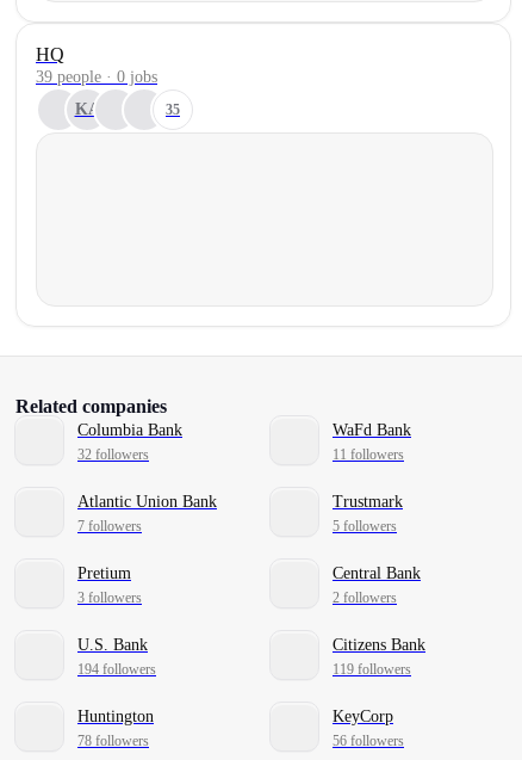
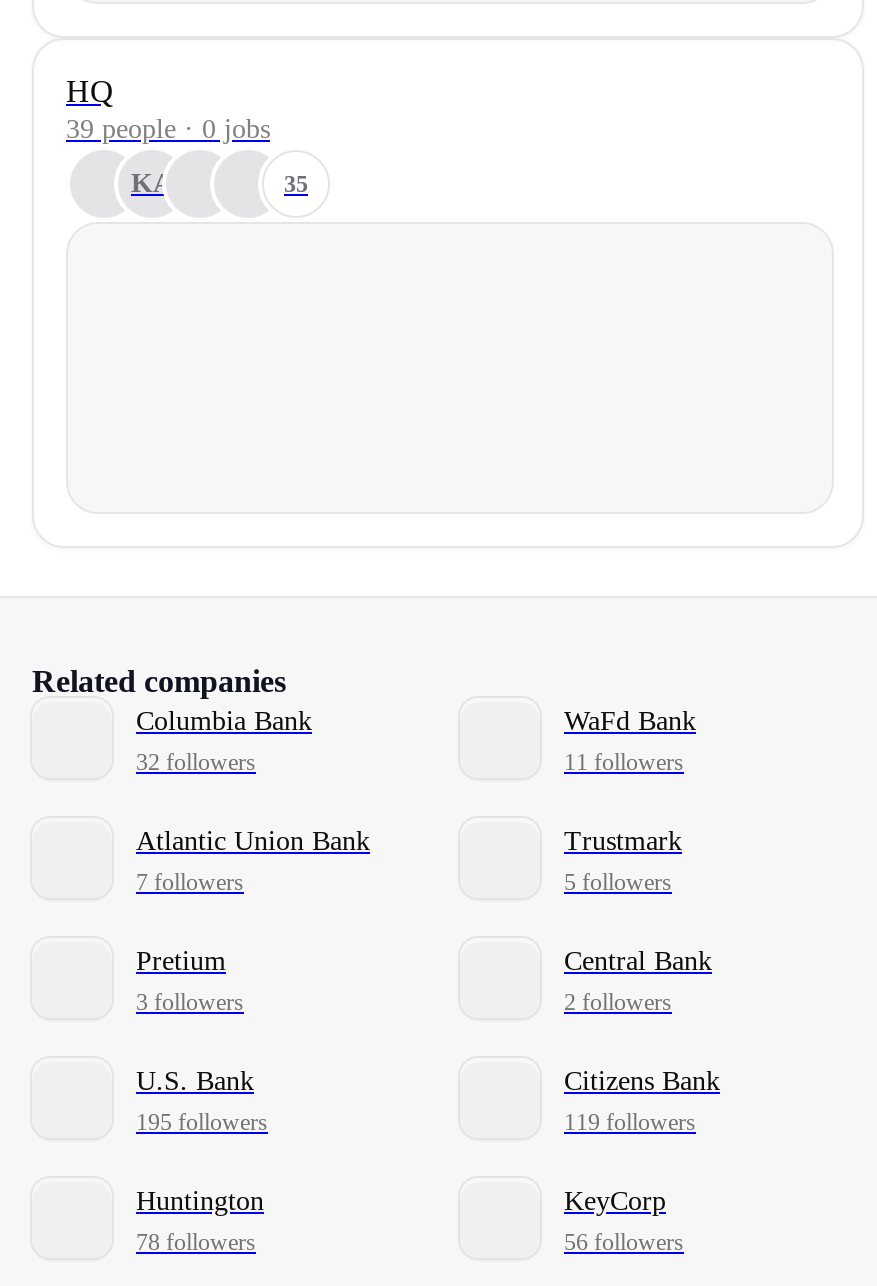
[77,661,156,678] 194 followers -> [136,1108,268,1136] 195 followers

